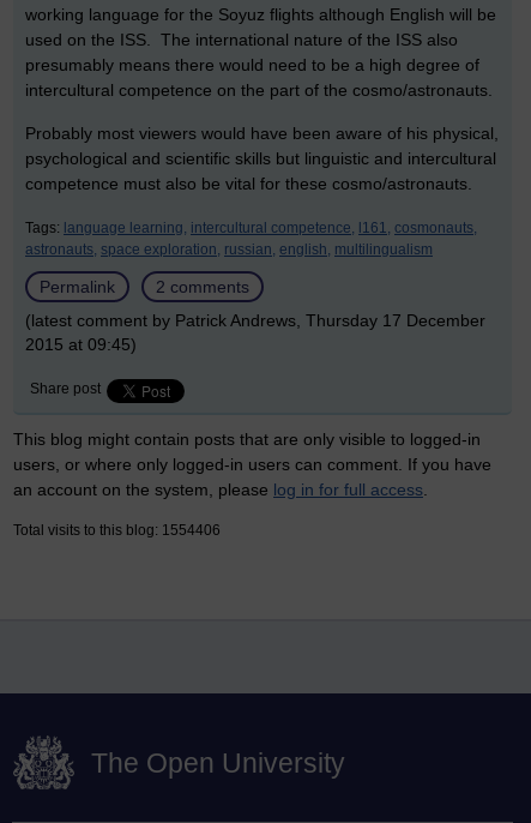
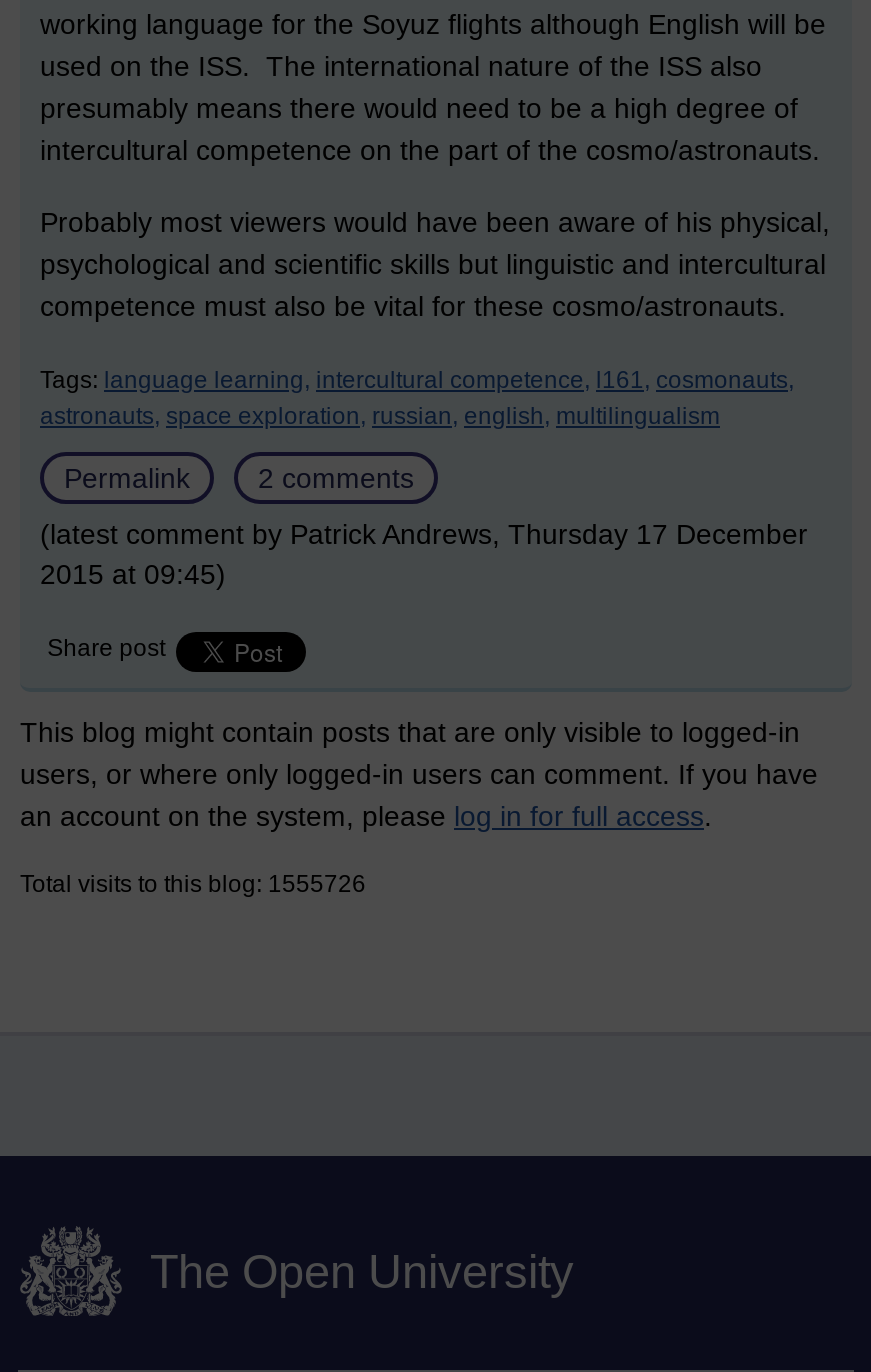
[13,522,221,539] Total visits to this blog: 1554406 -> [20,870,366,898] Total visits to this blog: 1555726

